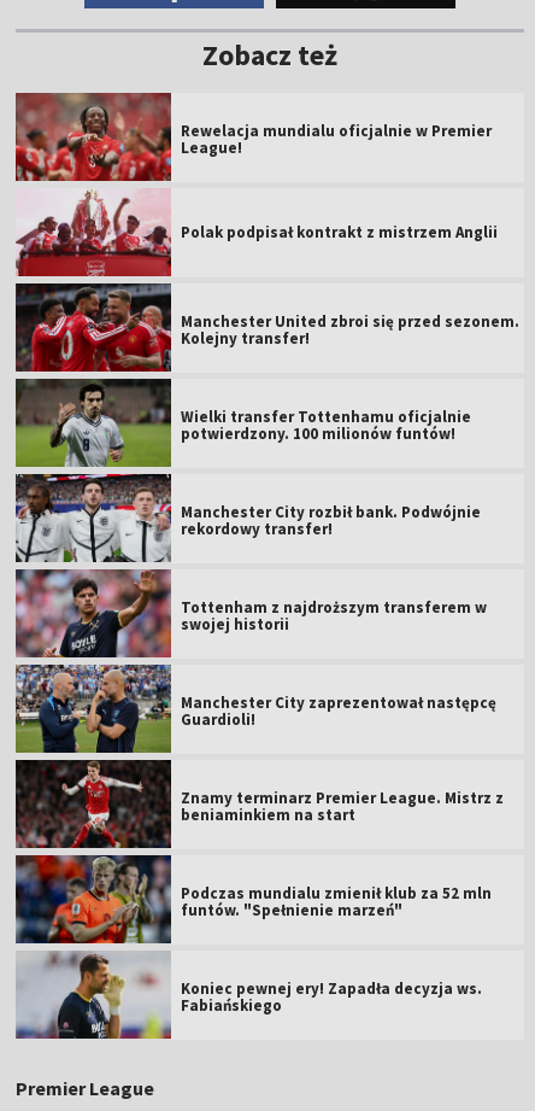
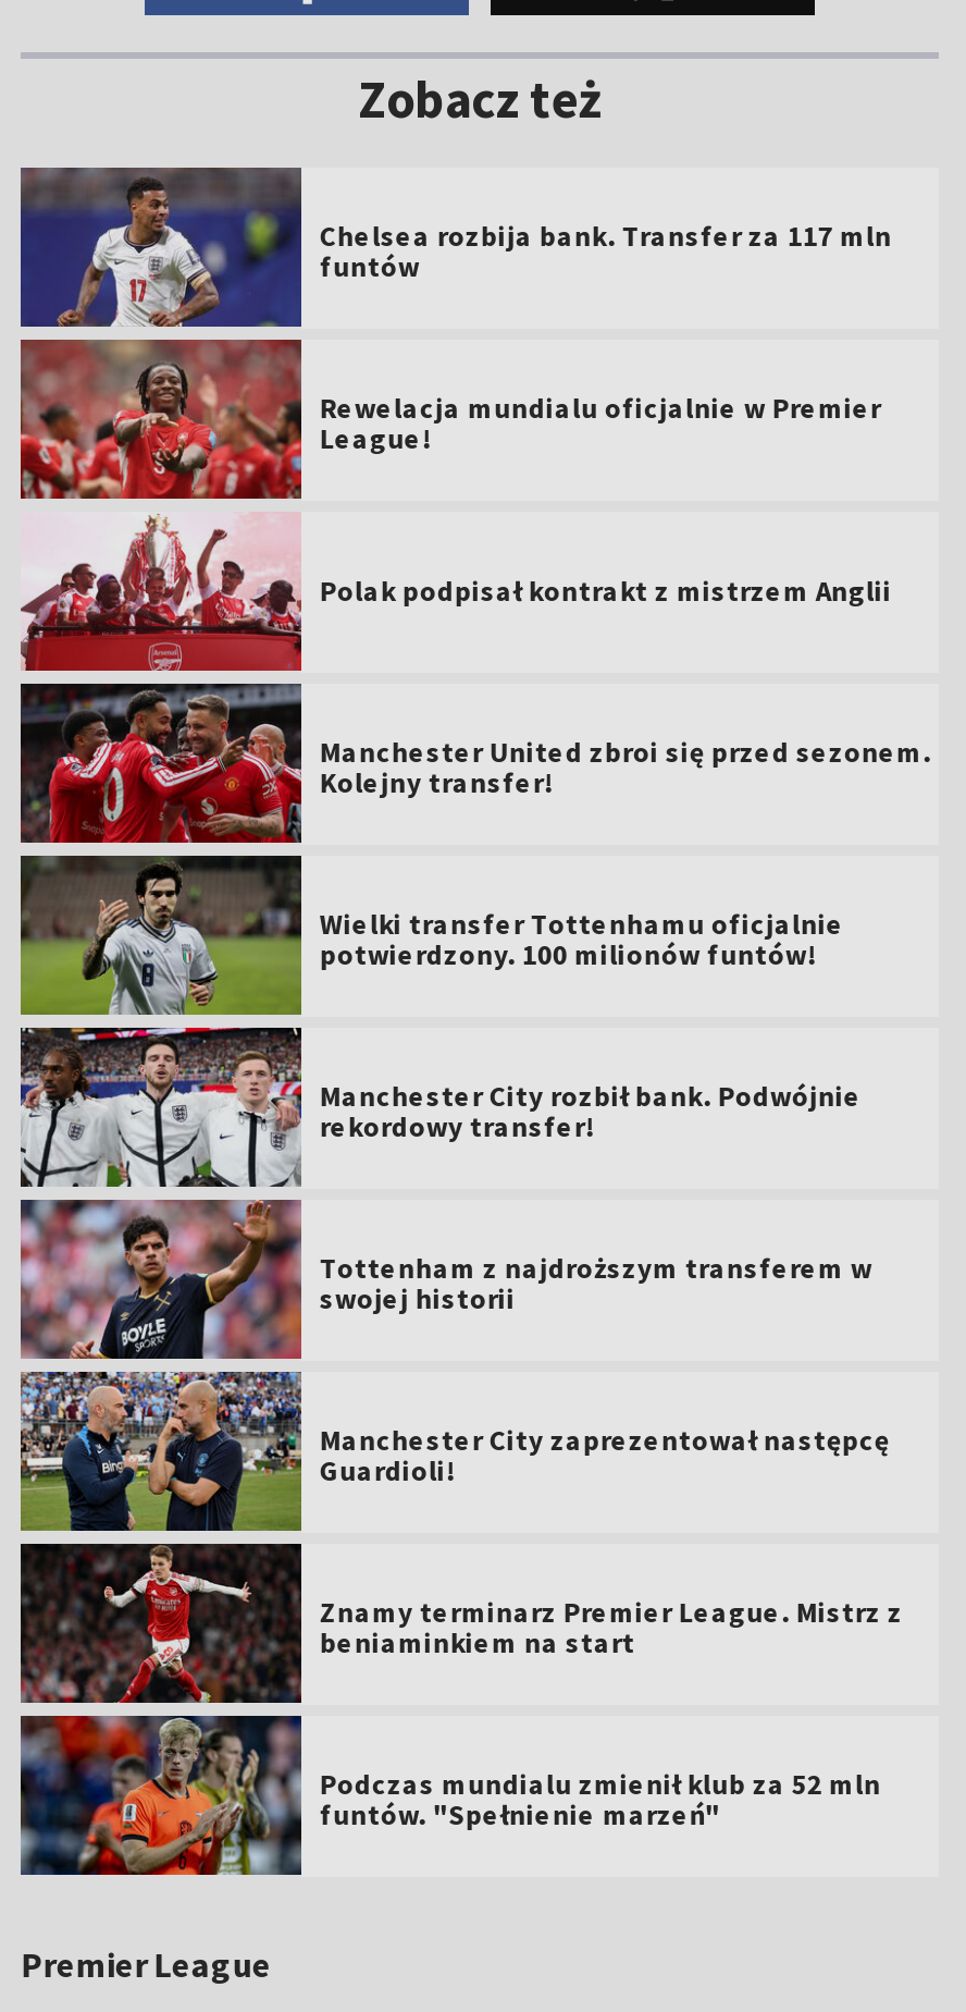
none -> [18,168,892,329] [image] | Chelsea rozbija bank. Transfer za 117 mln | funtów
moved [181,120,520,920] -> [319,389,931,1833]: Rewelacja mundialu oficjalnie w Premier | League! | Polak podpisał kontrakt z mistrzem Anglii | ... | Podczas mundialu zmienił klub za 52 mln | funtów. "Spełnienie marzeń"
[16,951,482,1040] [image] | Koniec pewnej ery! Zapadła decyzja ws. | Fabiańskiego -> none

